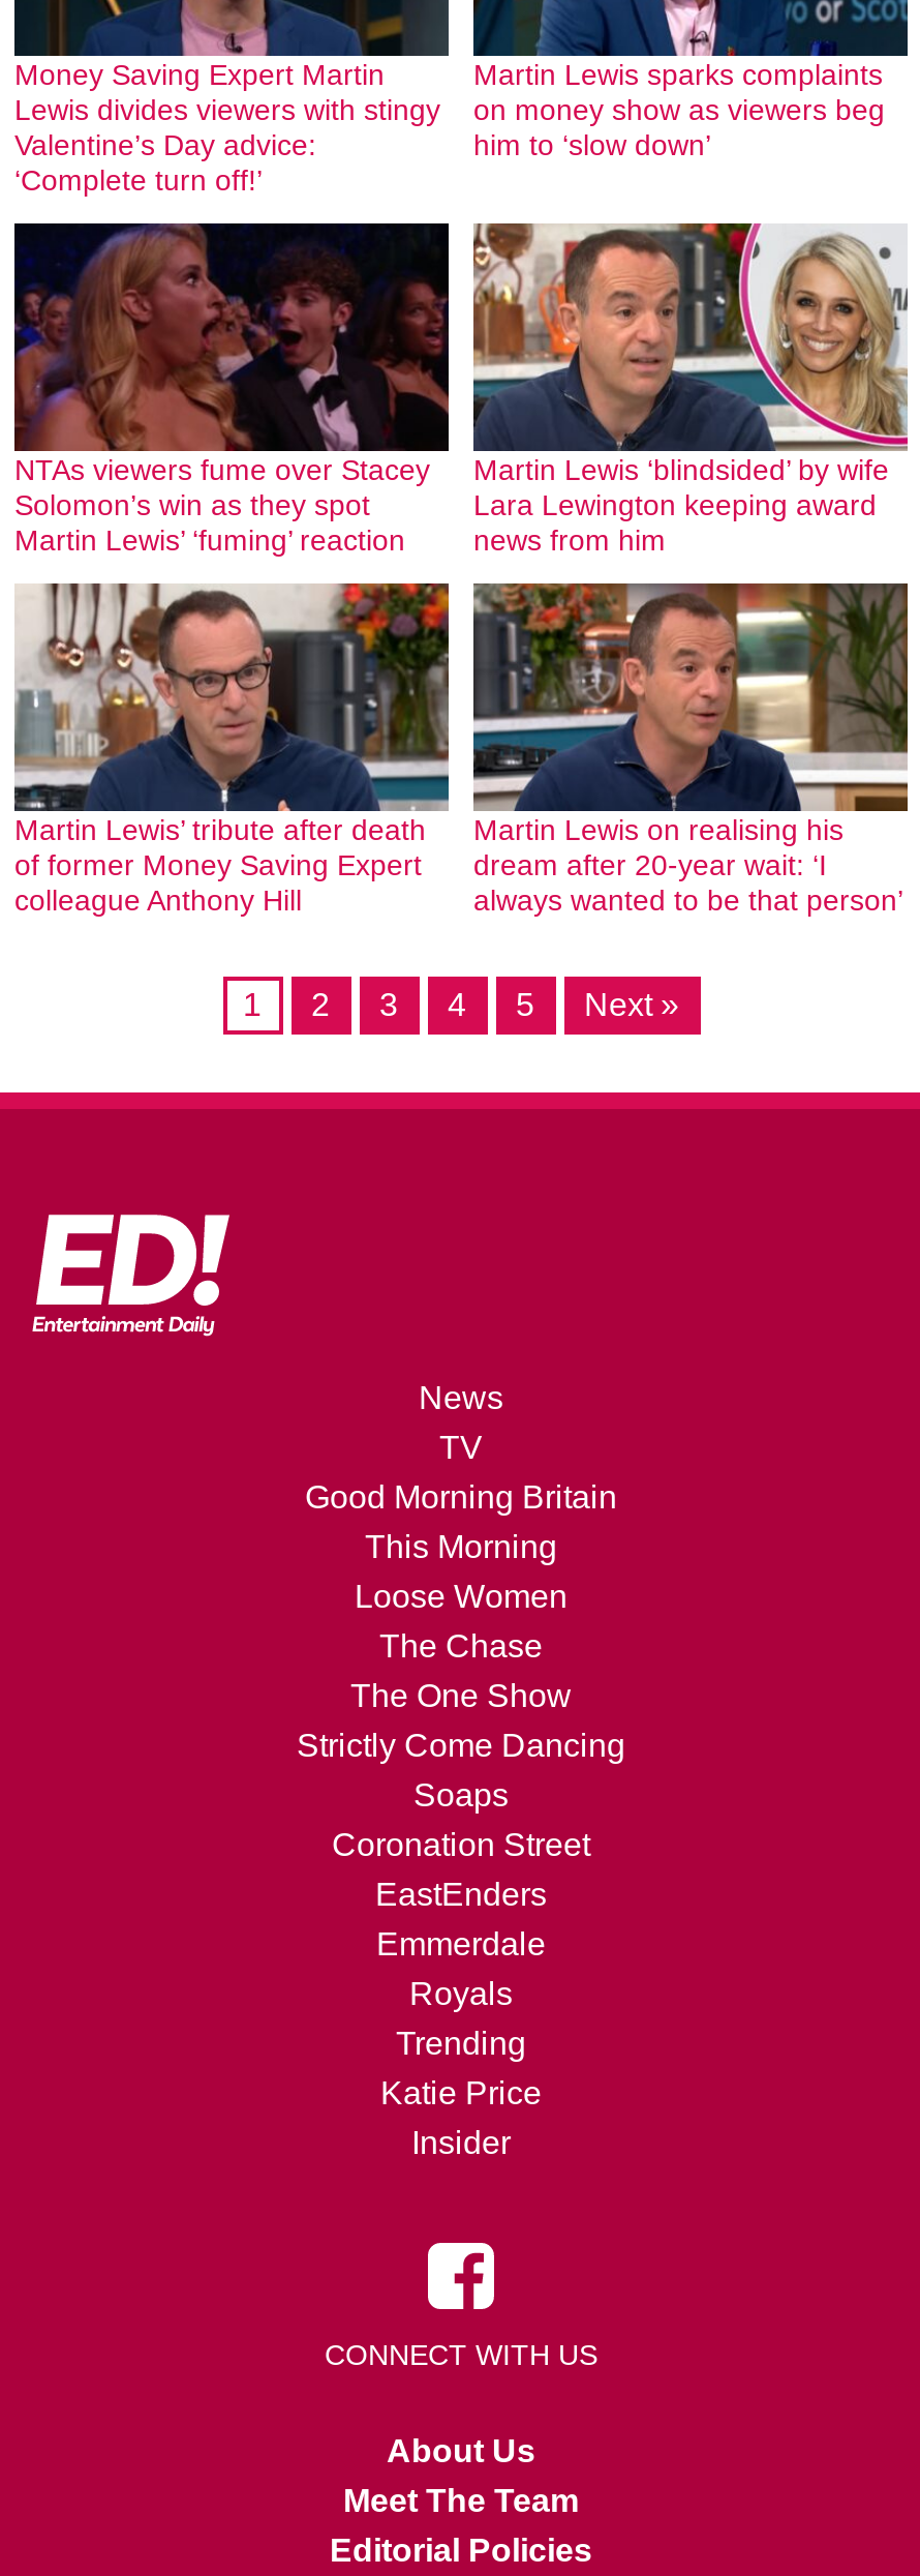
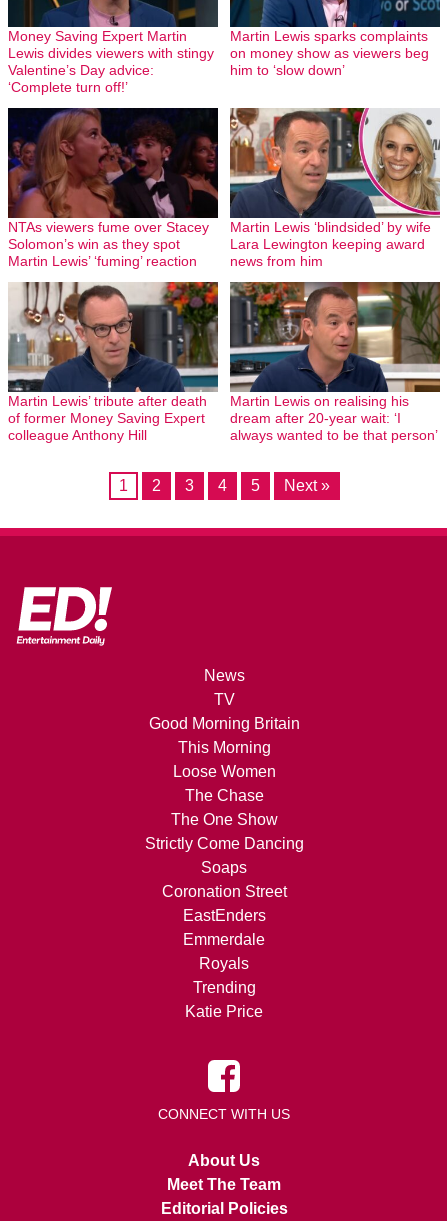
[411,2124,511,2159] Insider -> none

